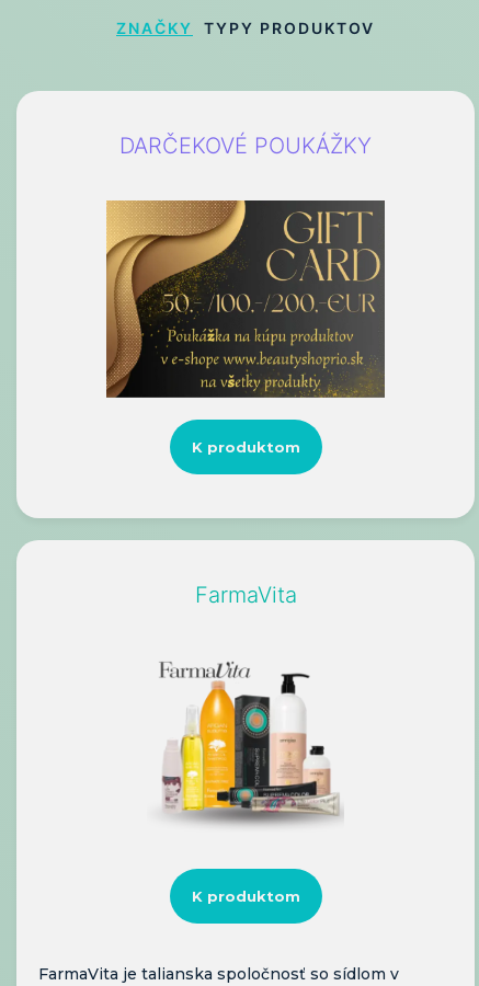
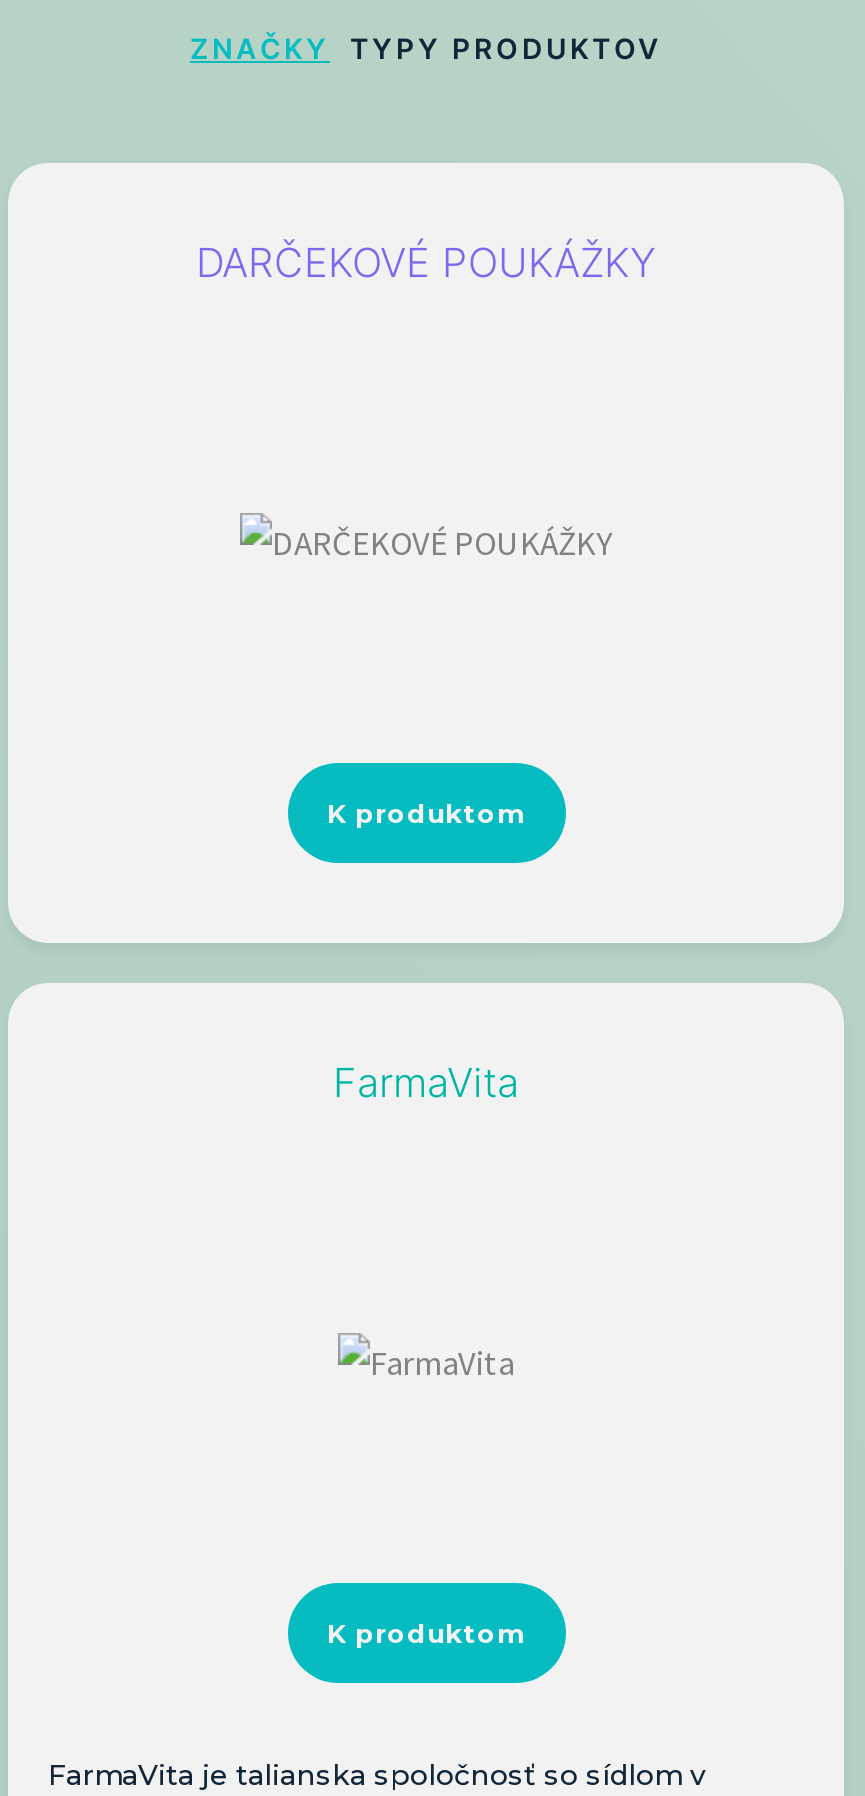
[105,199,386,399] [image] -> none
[160,661,342,826] [image] -> none

